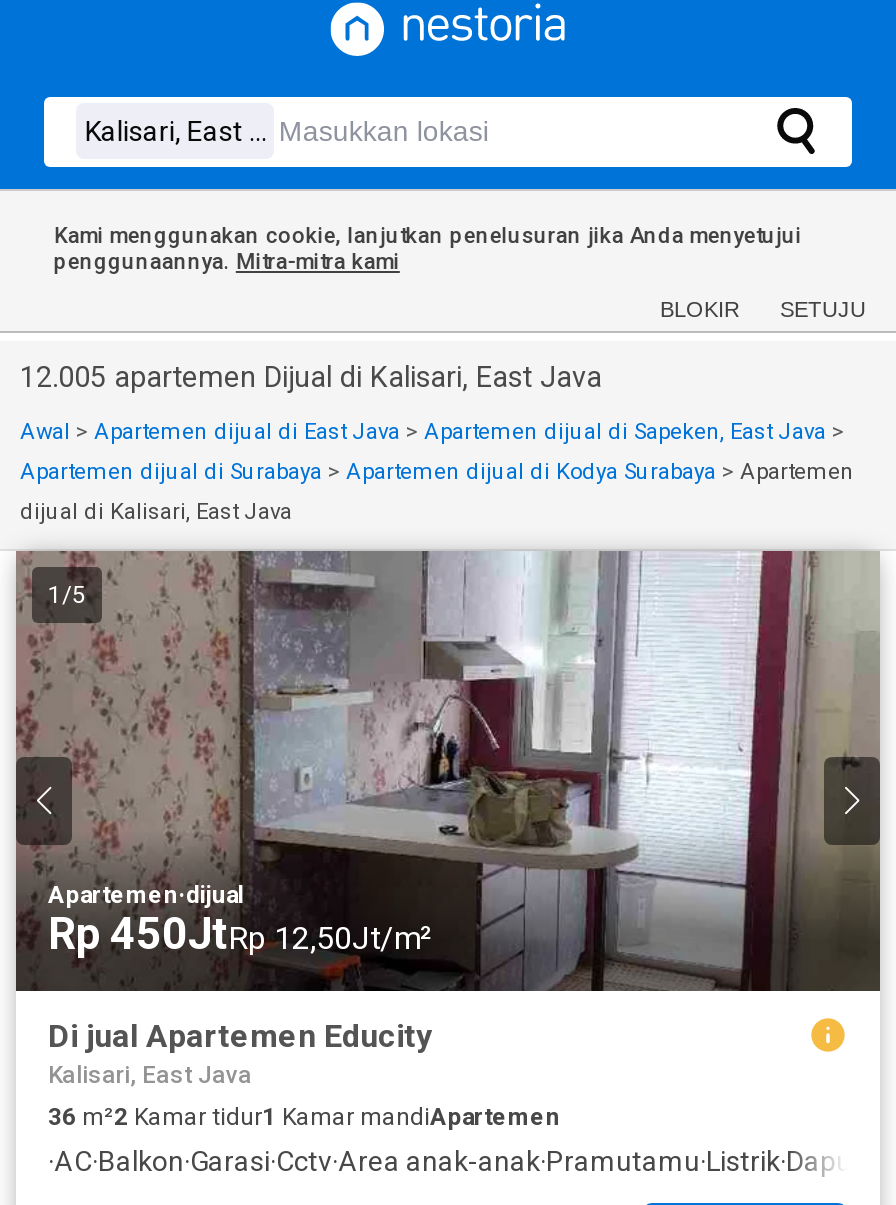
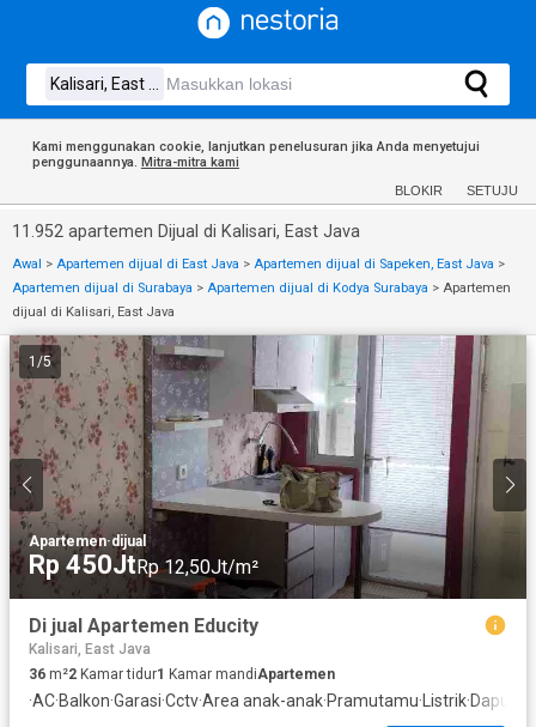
[20,361,602,395] 12.005 apartemen Dijual di Kalisari, East Java -> [12,222,360,242] 11.952 apartemen Dijual di Kalisari, East Java

